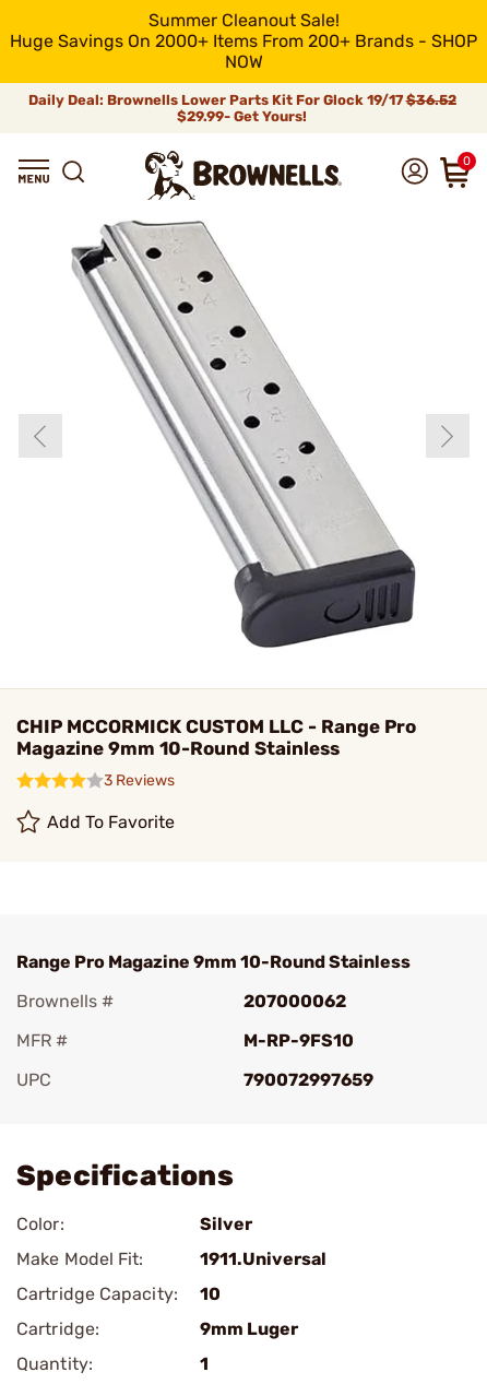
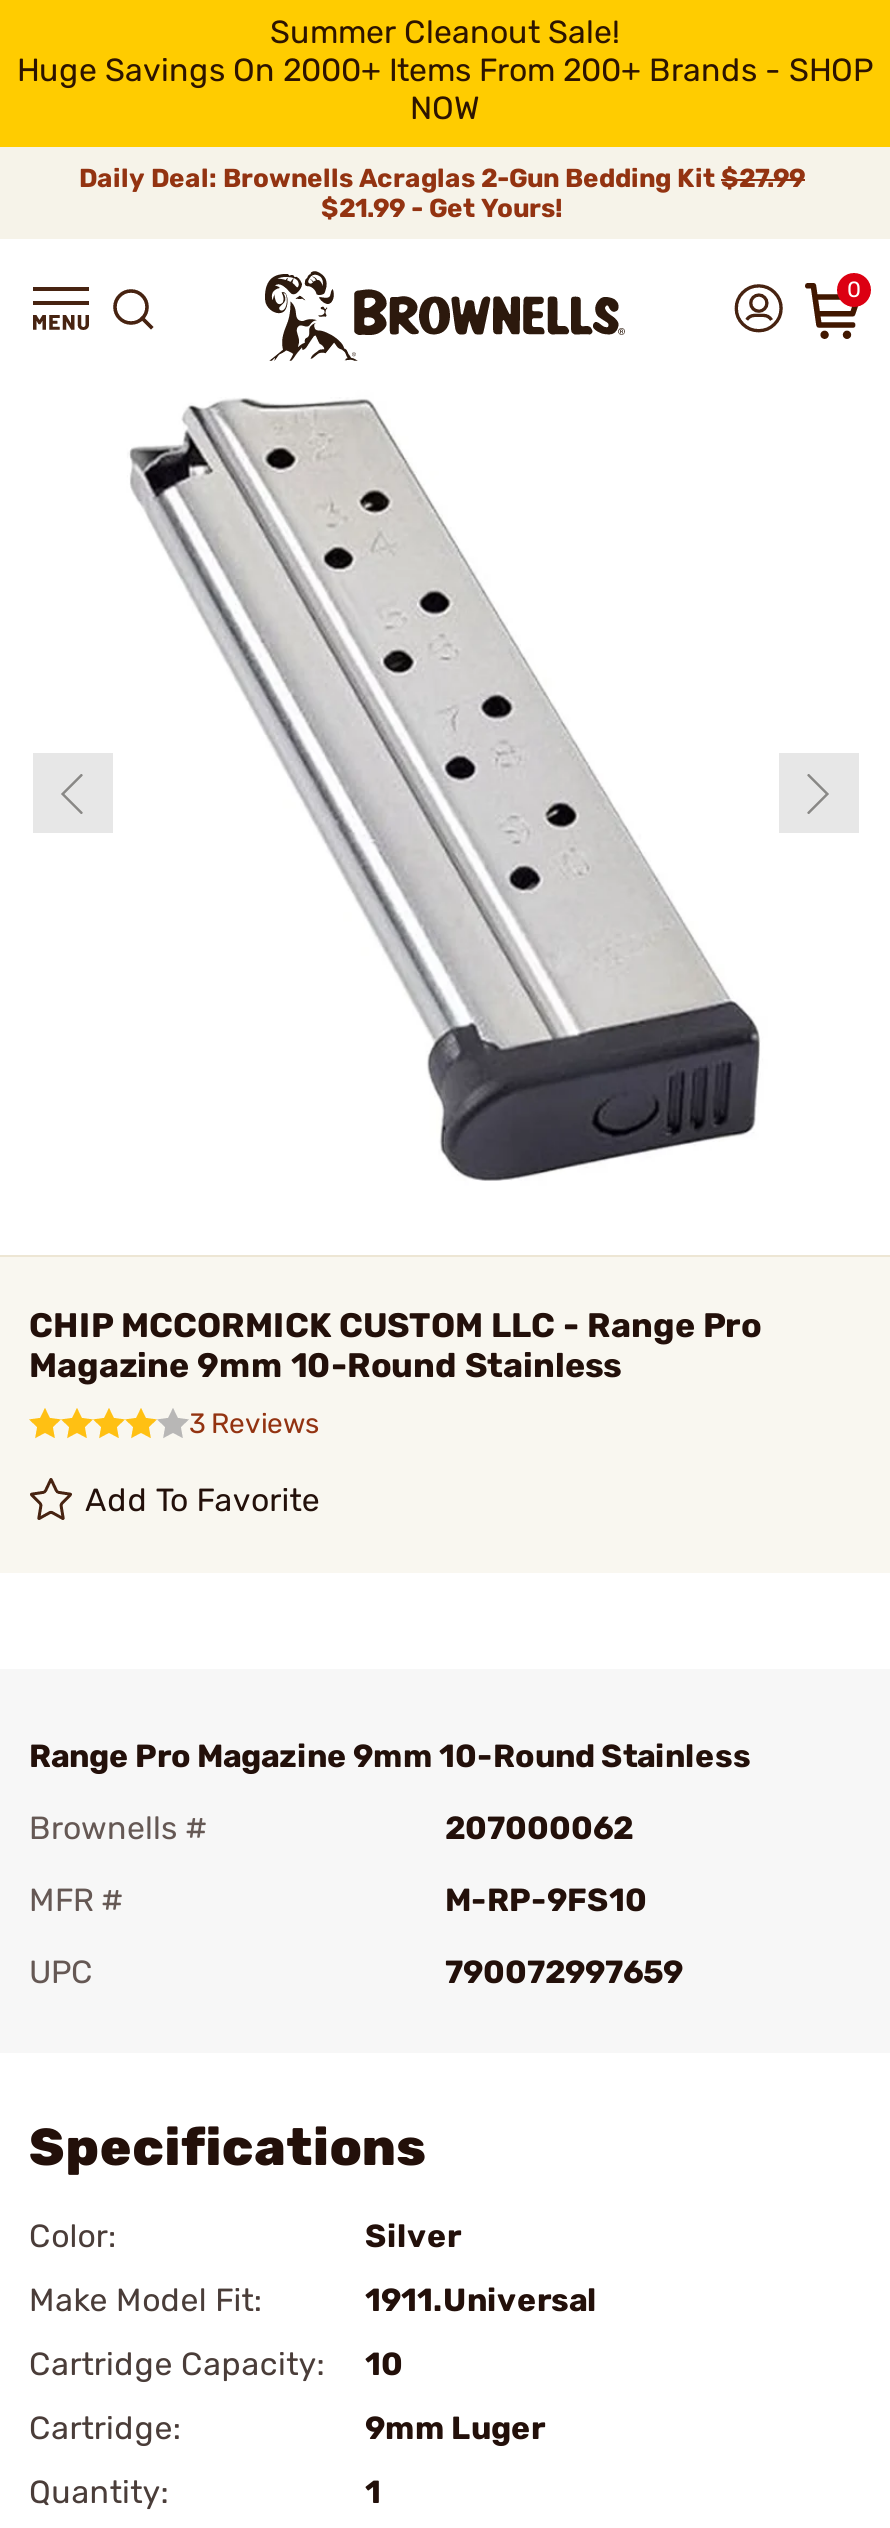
[28,92,456,125] Daily Deal: Brownells Lower Parts Kit For Glock 19/17 $36.52 | $29.99- Get Yours! -> [79,163,805,223] Daily Deal: Brownells Acraglas 2-Gun Bedding Kit $27.99 | $21.99 - Get Yours!

